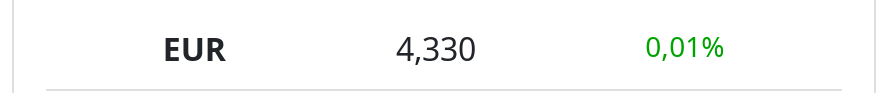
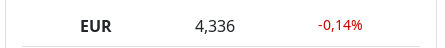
[396,27,476,71] 4,330 -> [194,15,234,37] 4,336
[645,27,725,65] 0,01% -> [317,15,362,34] -0,14%

